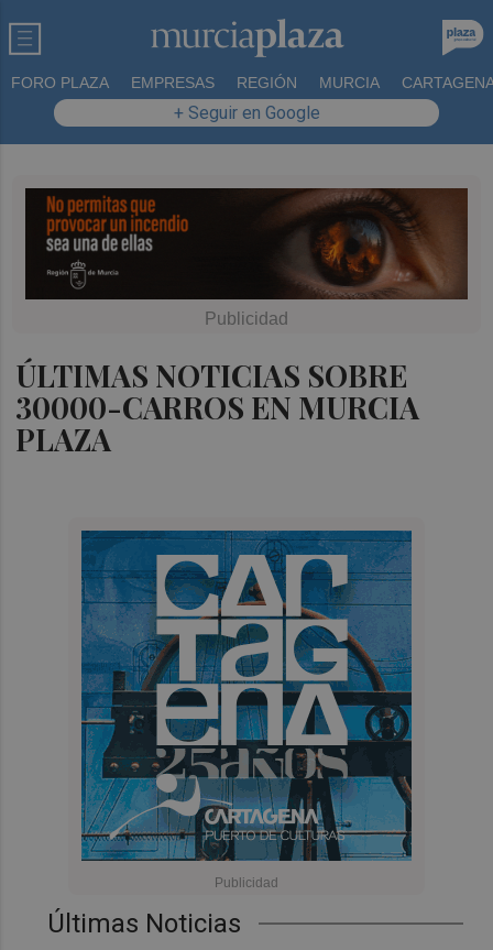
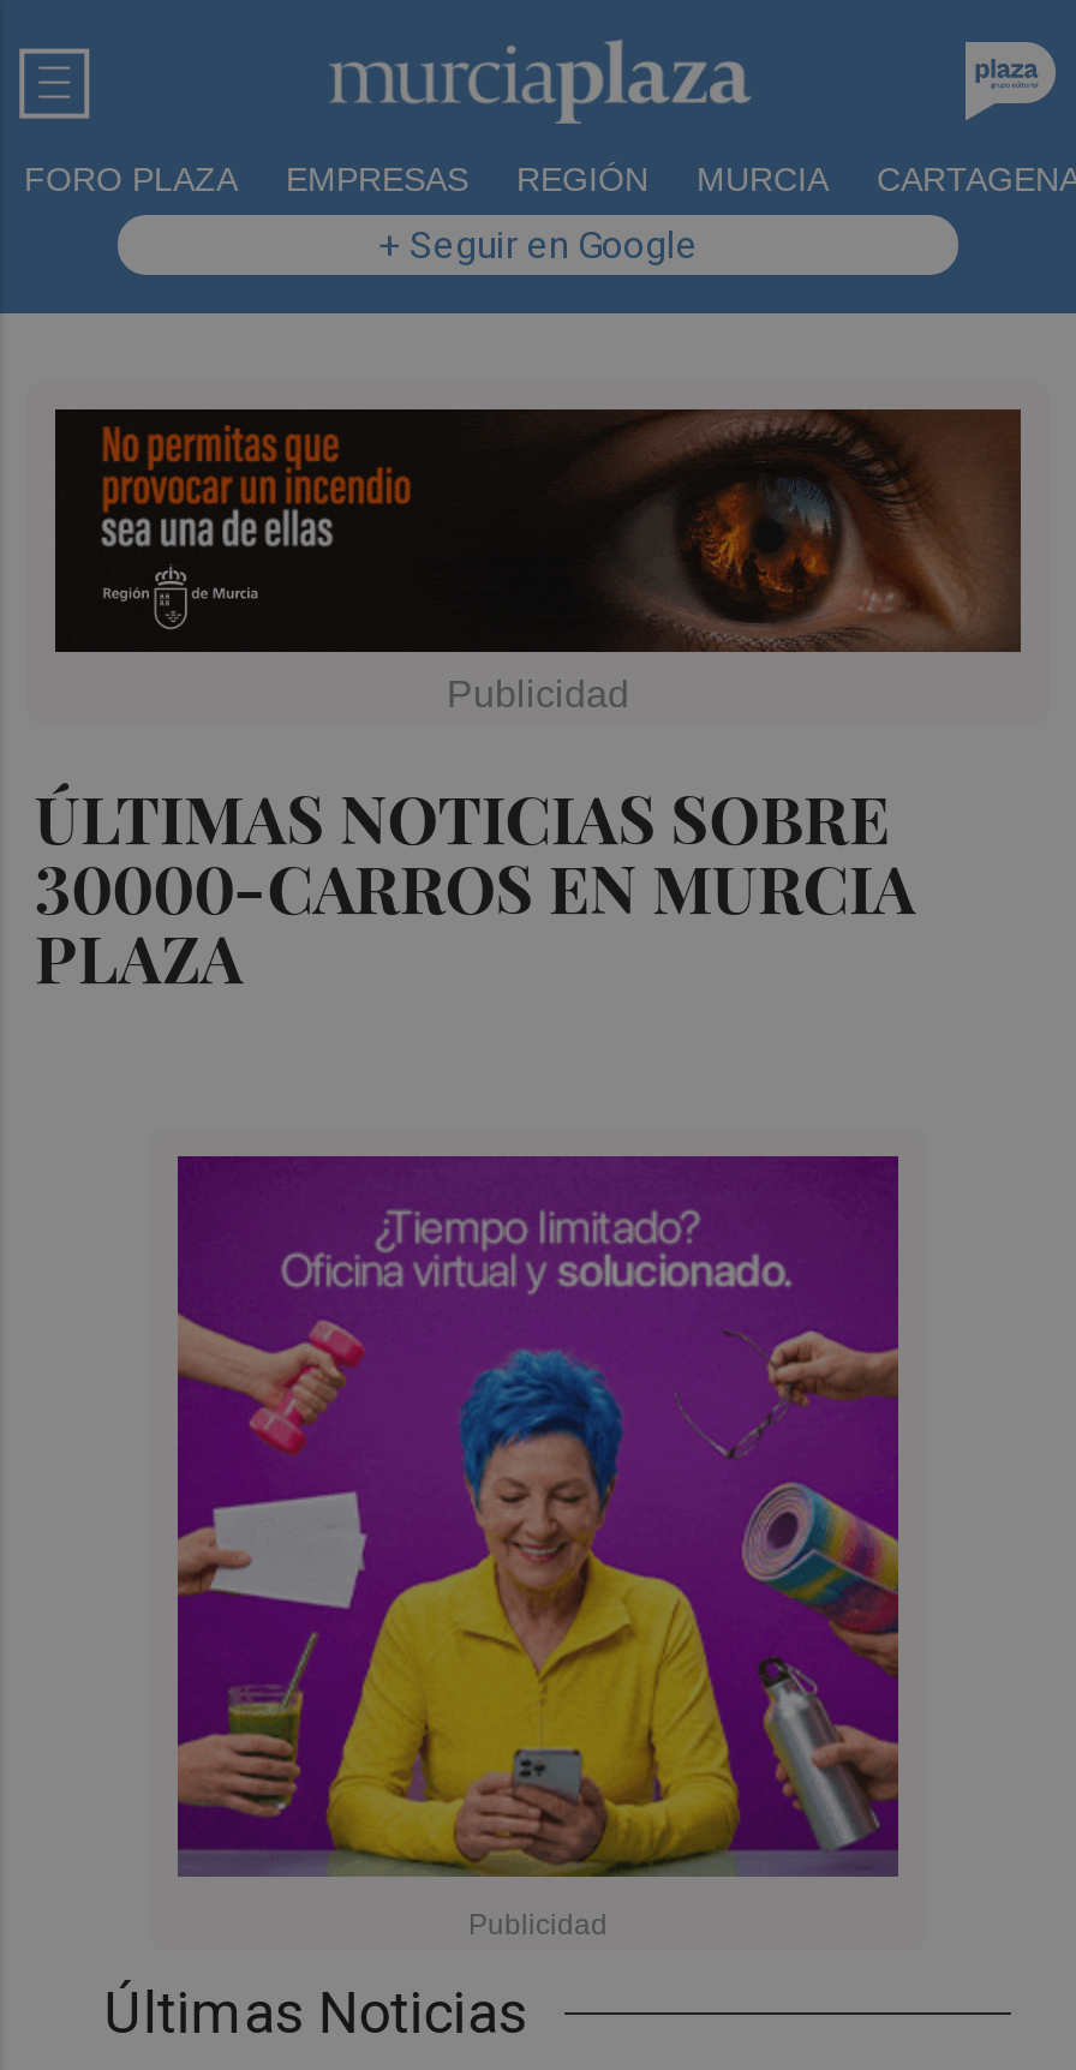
[80,529,413,862] [image] -> [175,1154,901,1879] [image]

